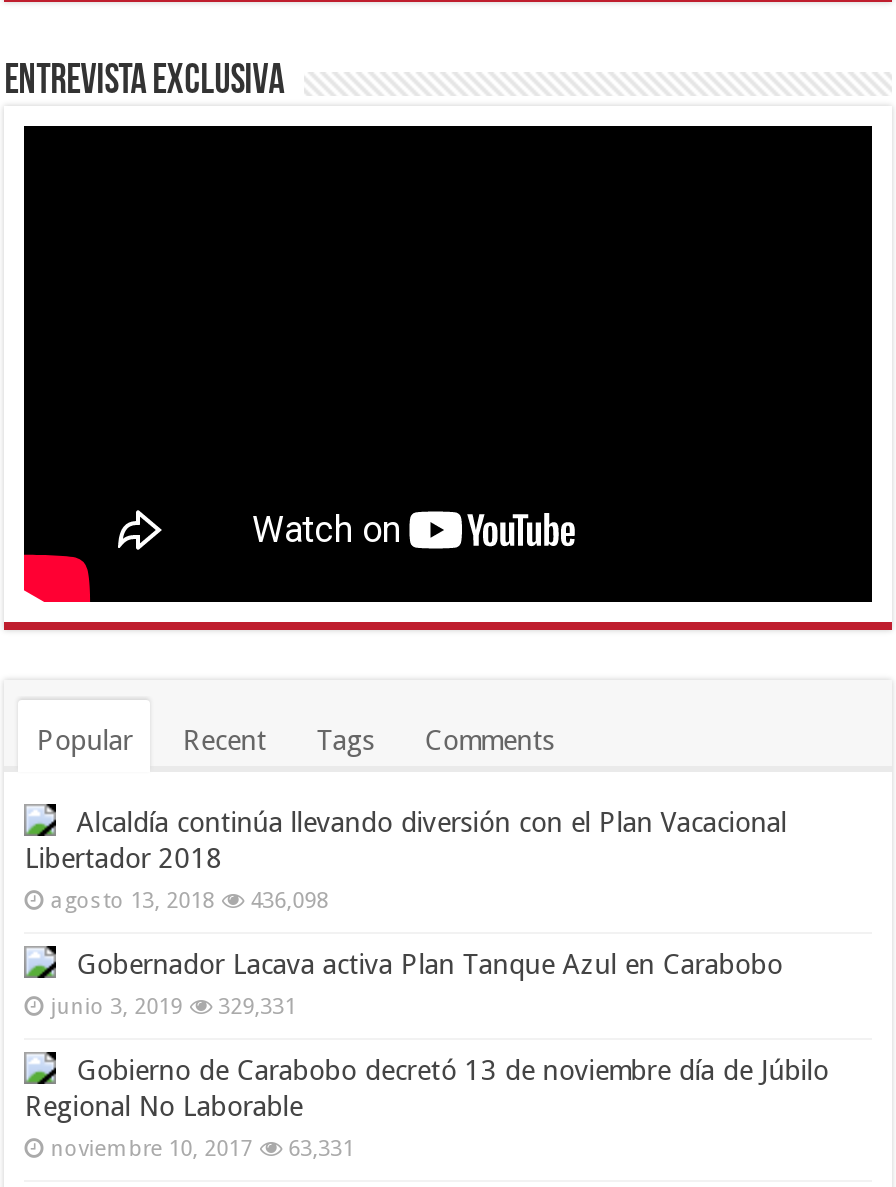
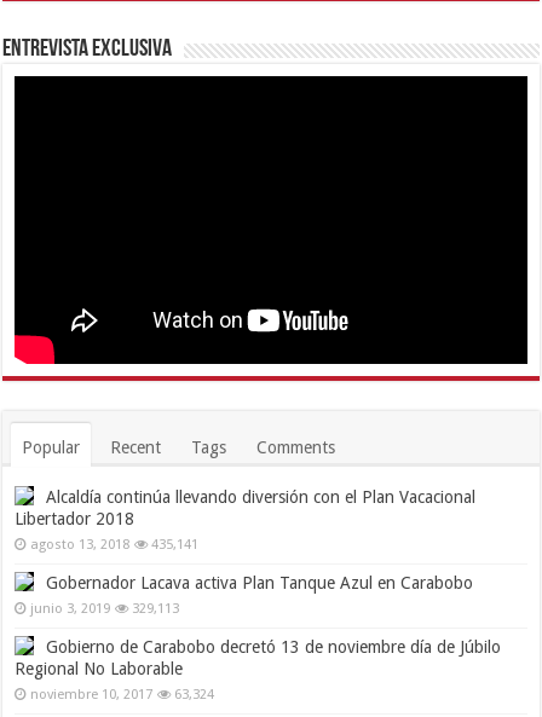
[50,888,328,914] agosto 13, 2018 436,098 -> [30,537,199,552] agosto 13, 2018 435,141
[50,994,296,1020] junio 3, 2019 329,331 -> [30,601,179,616] junio 3, 2019 329,113
[50,1136,354,1162] noviembre 10, 2017 63,331 -> [30,687,214,702] noviembre 10, 2017 63,324

